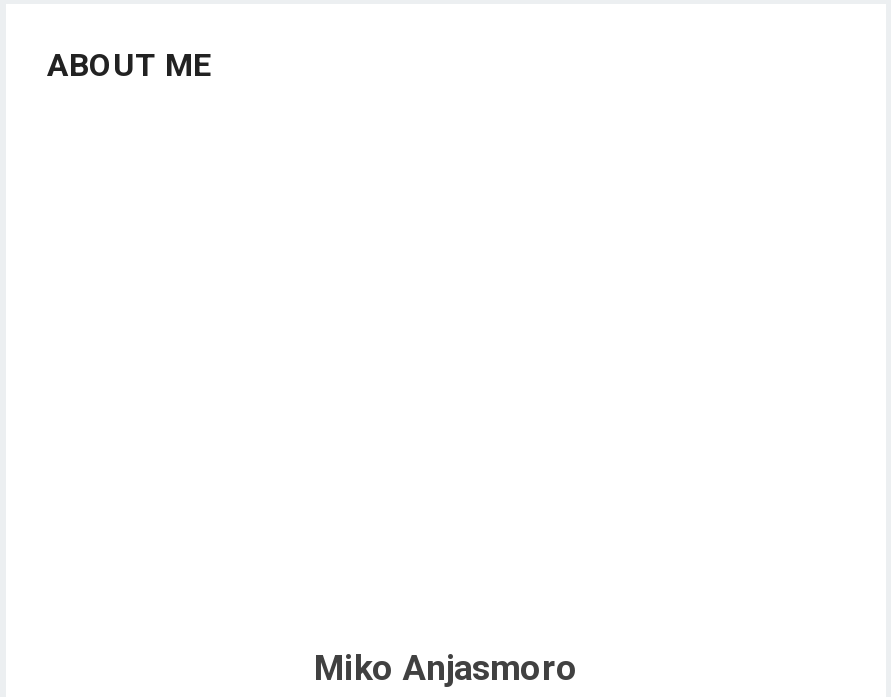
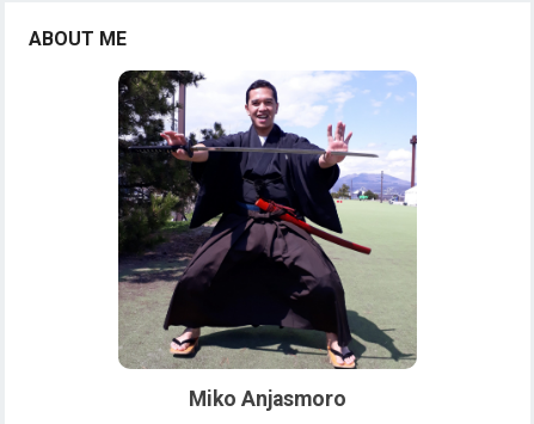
none -> [117,69,418,370] [image]

